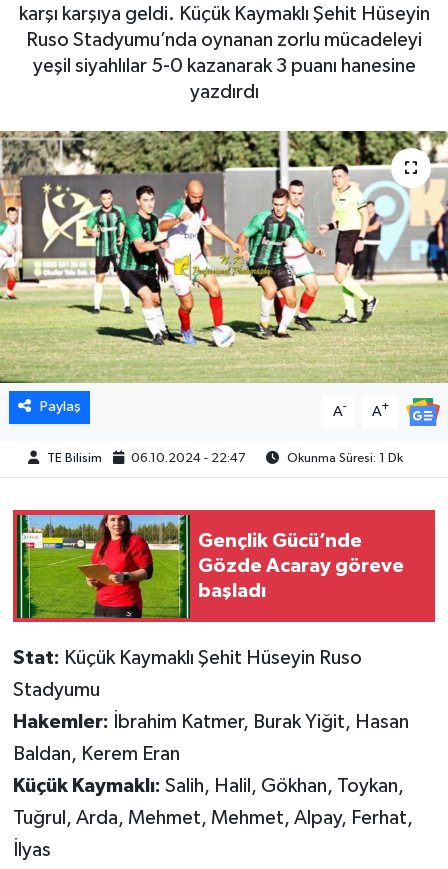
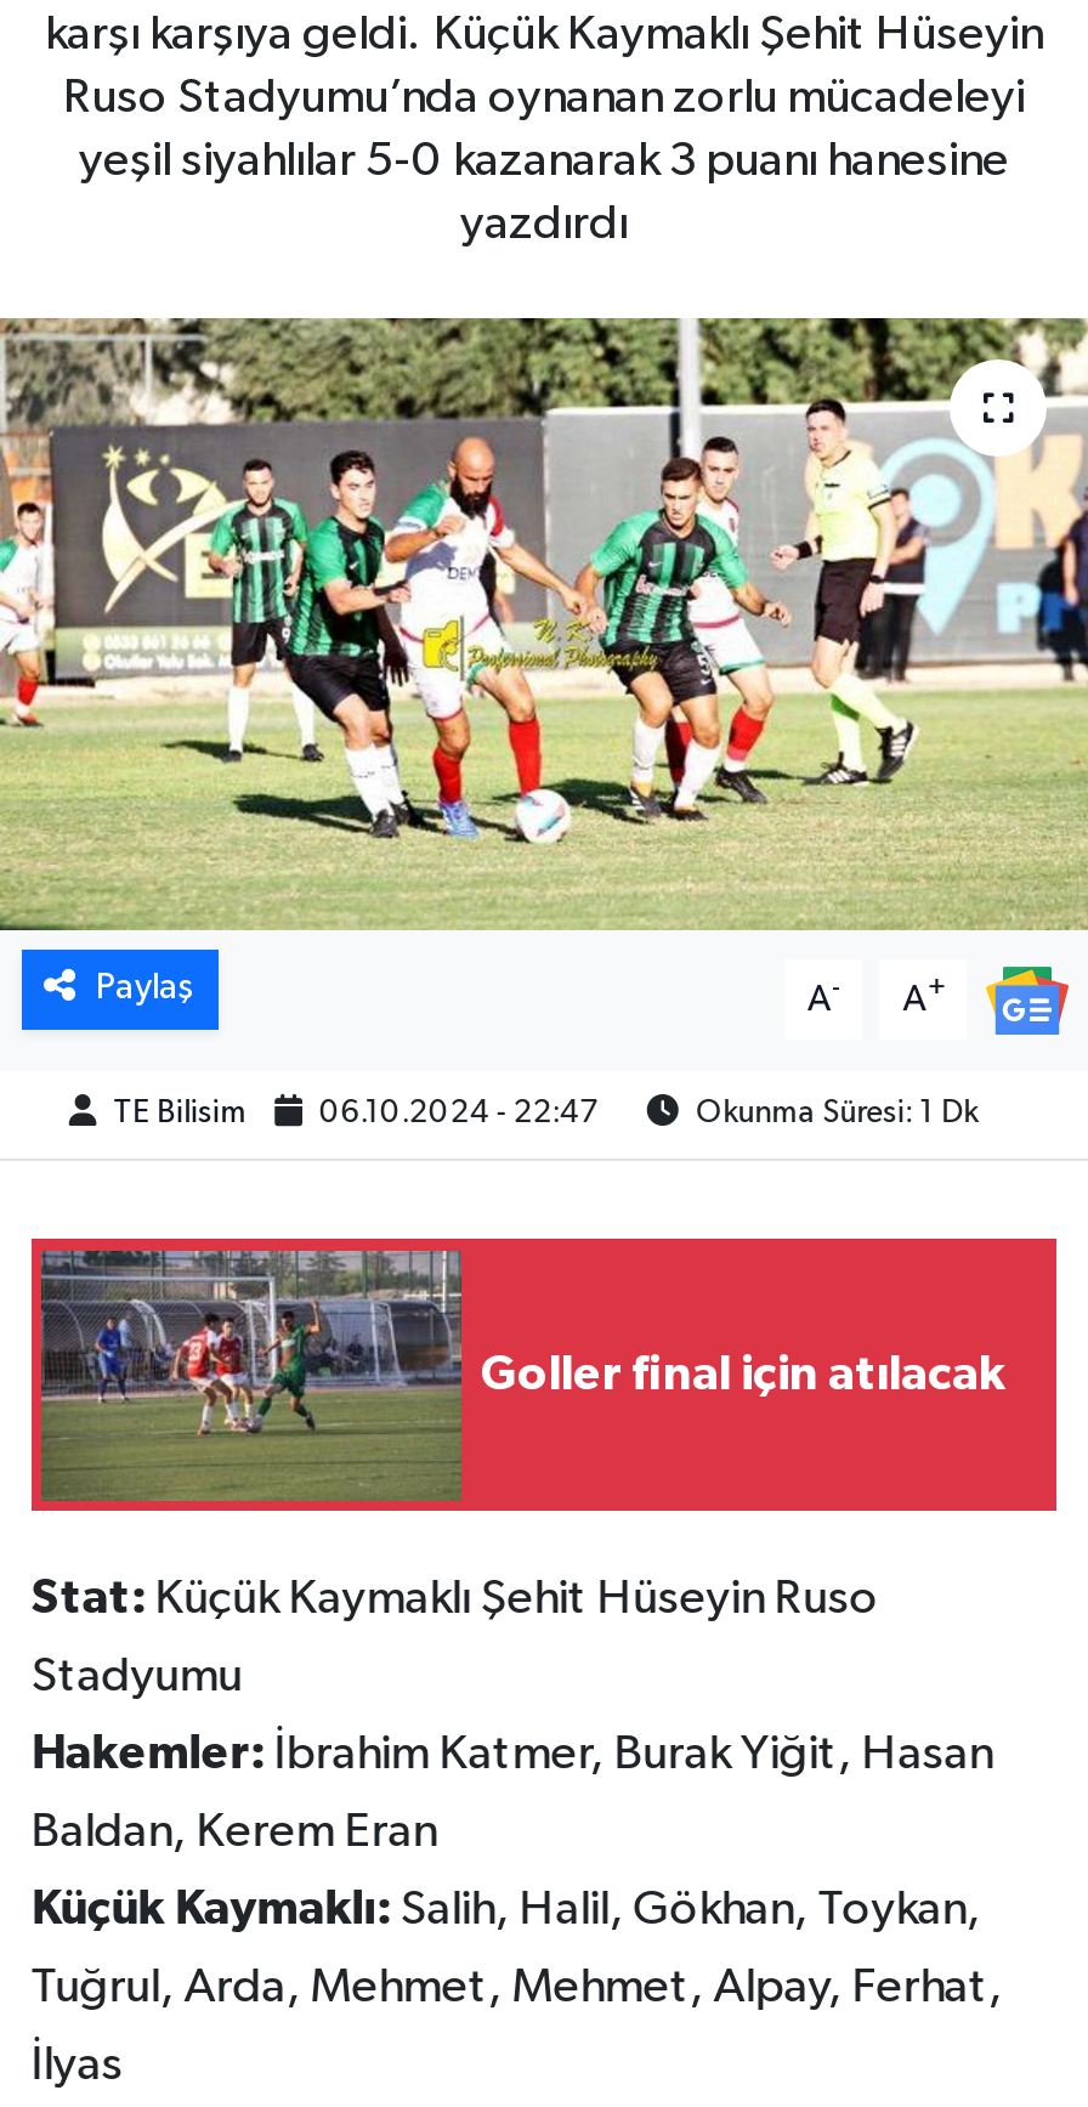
[16,514,404,619] [image] | Gençlik Gücü’nde | Gözde Acaray göreve | başladı -> [41,1248,1005,1501] [image] | Goller final için atılacak

